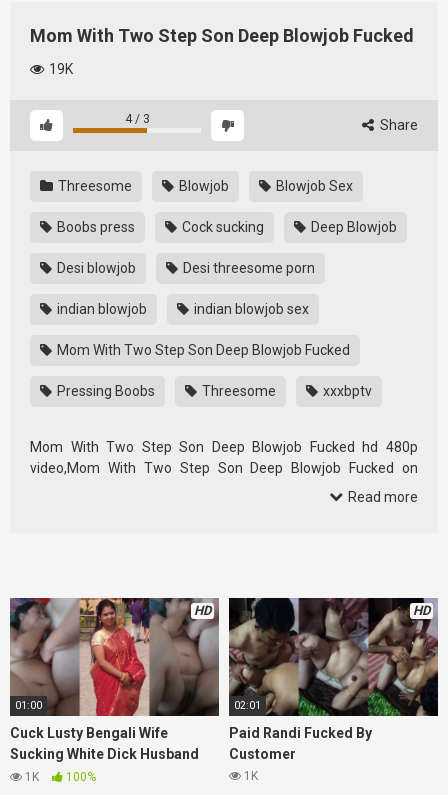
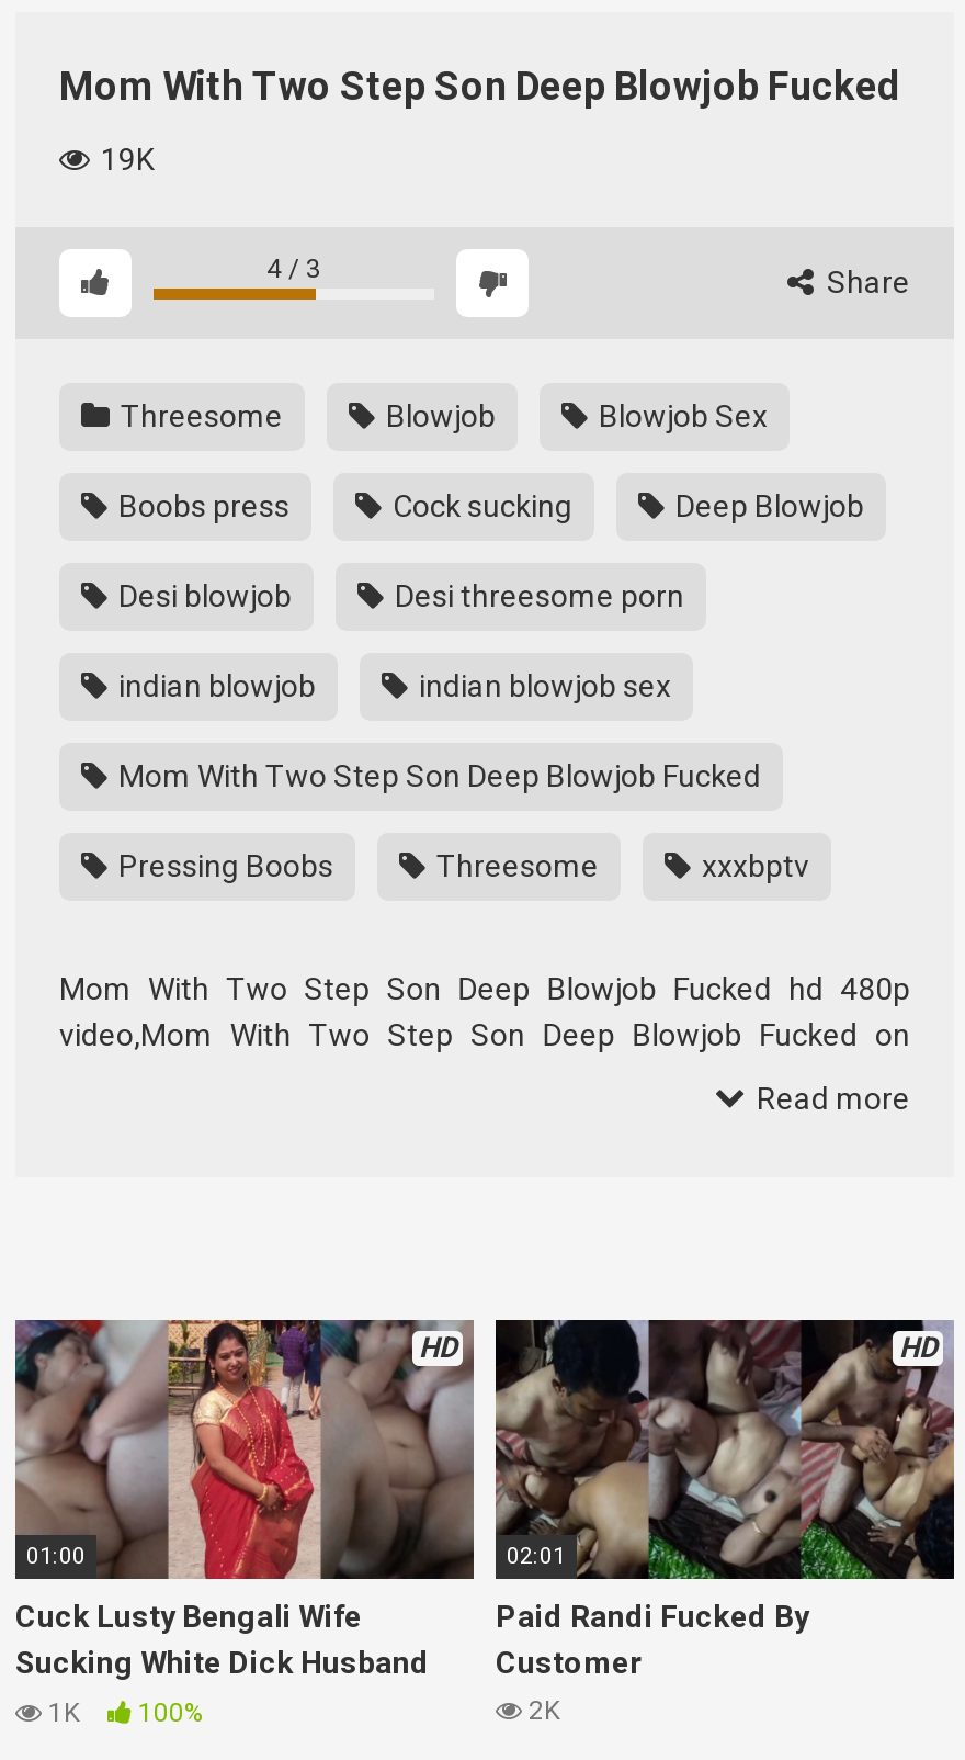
[241,769,258,783] 1K -> [522,1694,559,1725] 2K

